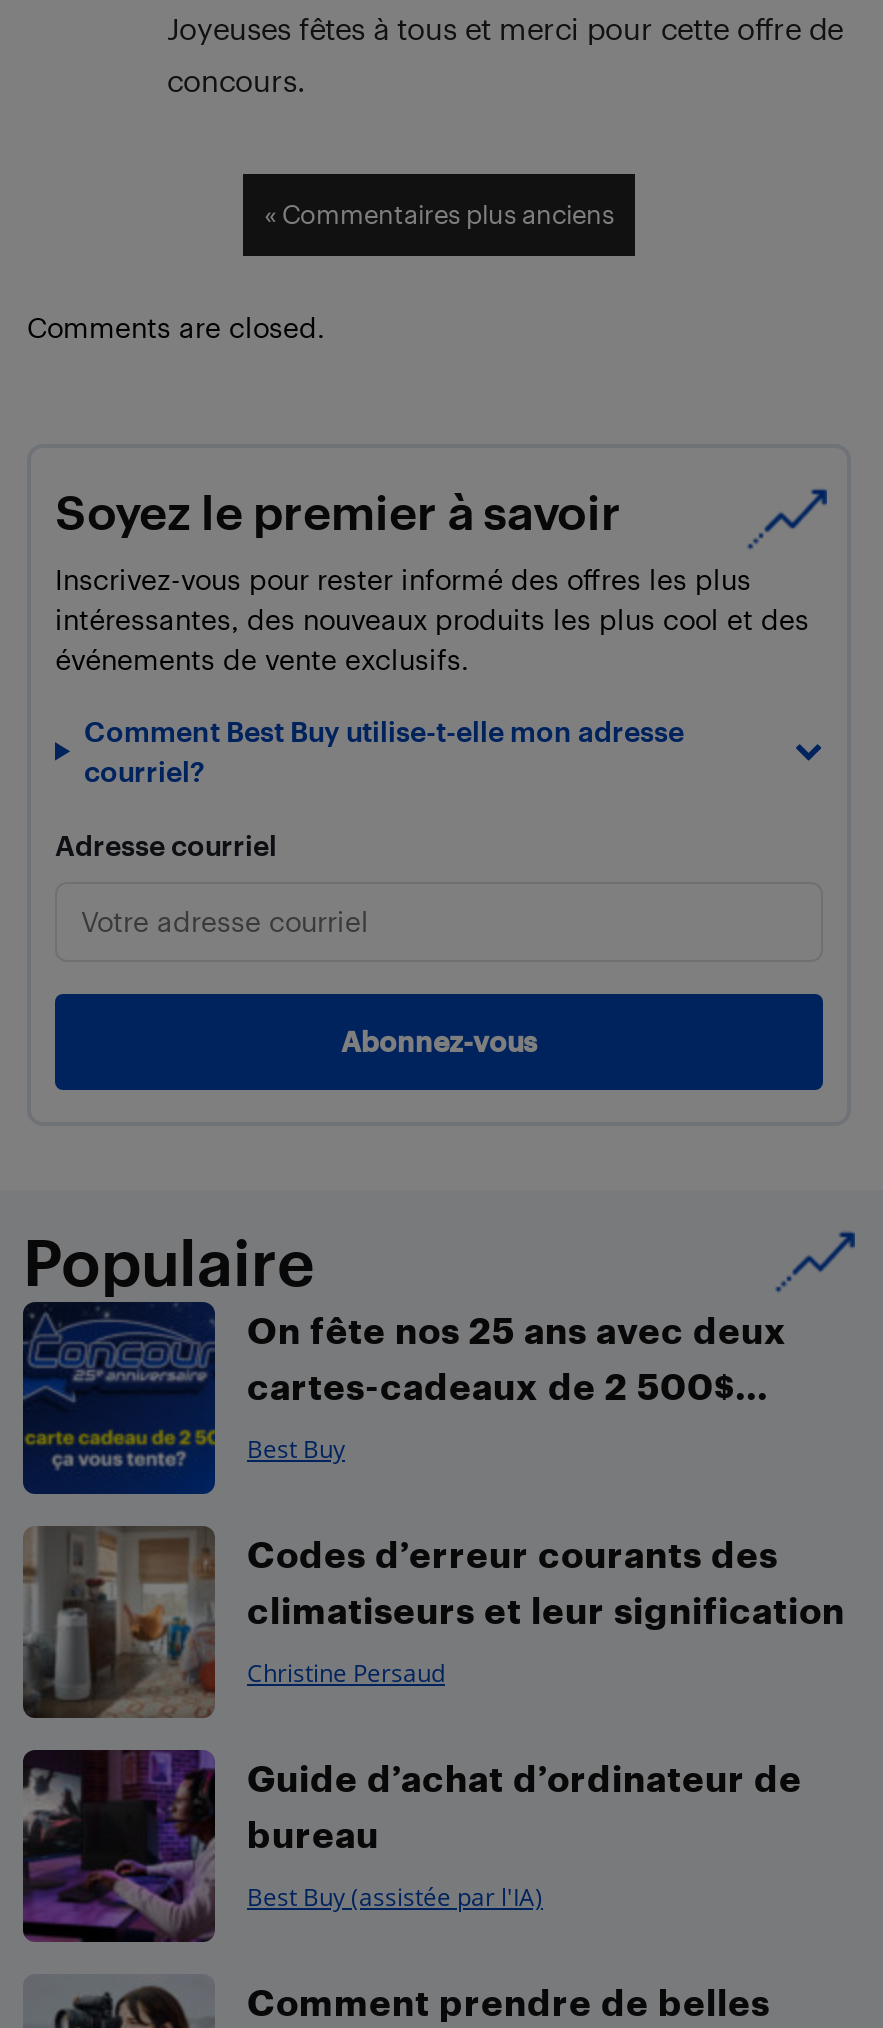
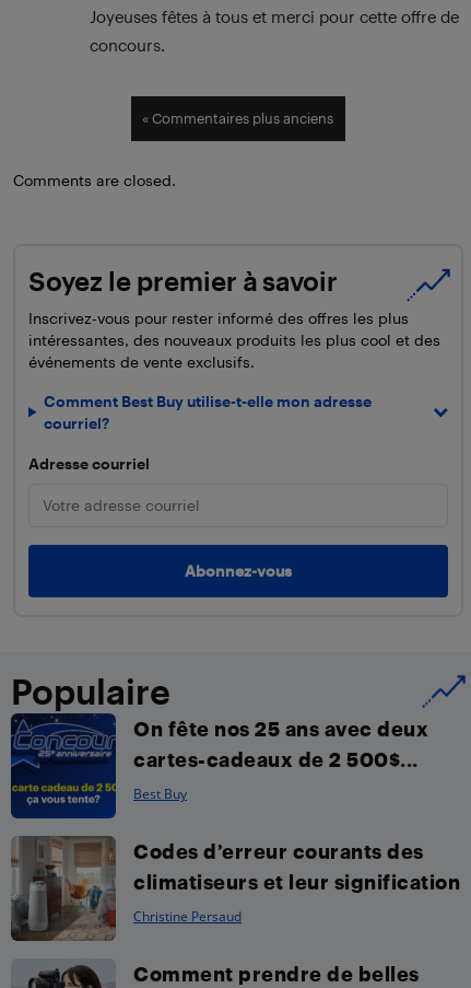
[21,1750,802,1944] [image] | Guide d’achat d’ordinateur de | bureau | Best Buy (assistée par l'IA) -> none

